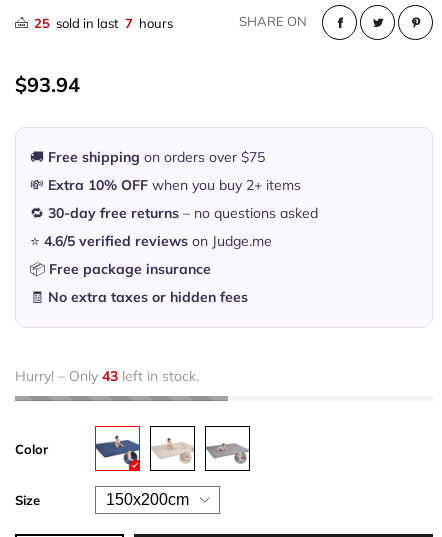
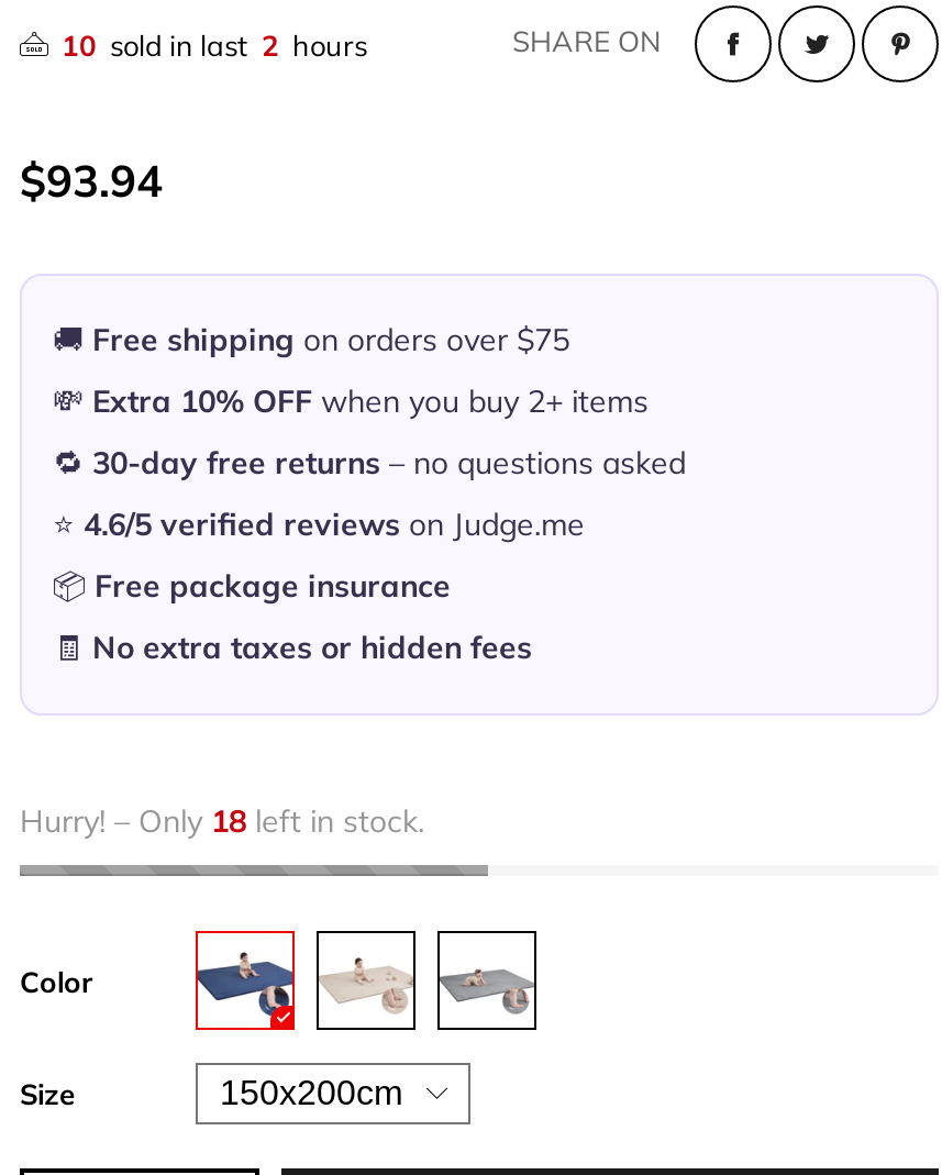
[34,15,173,31] 25 sold in last 7 hours -> [62,27,367,62] 10 sold in last 2 hours
[15,367,199,385] Hurry! – Only 43 left in stock. -> [20,802,424,842] Hurry! – Only 18 left in stock.

